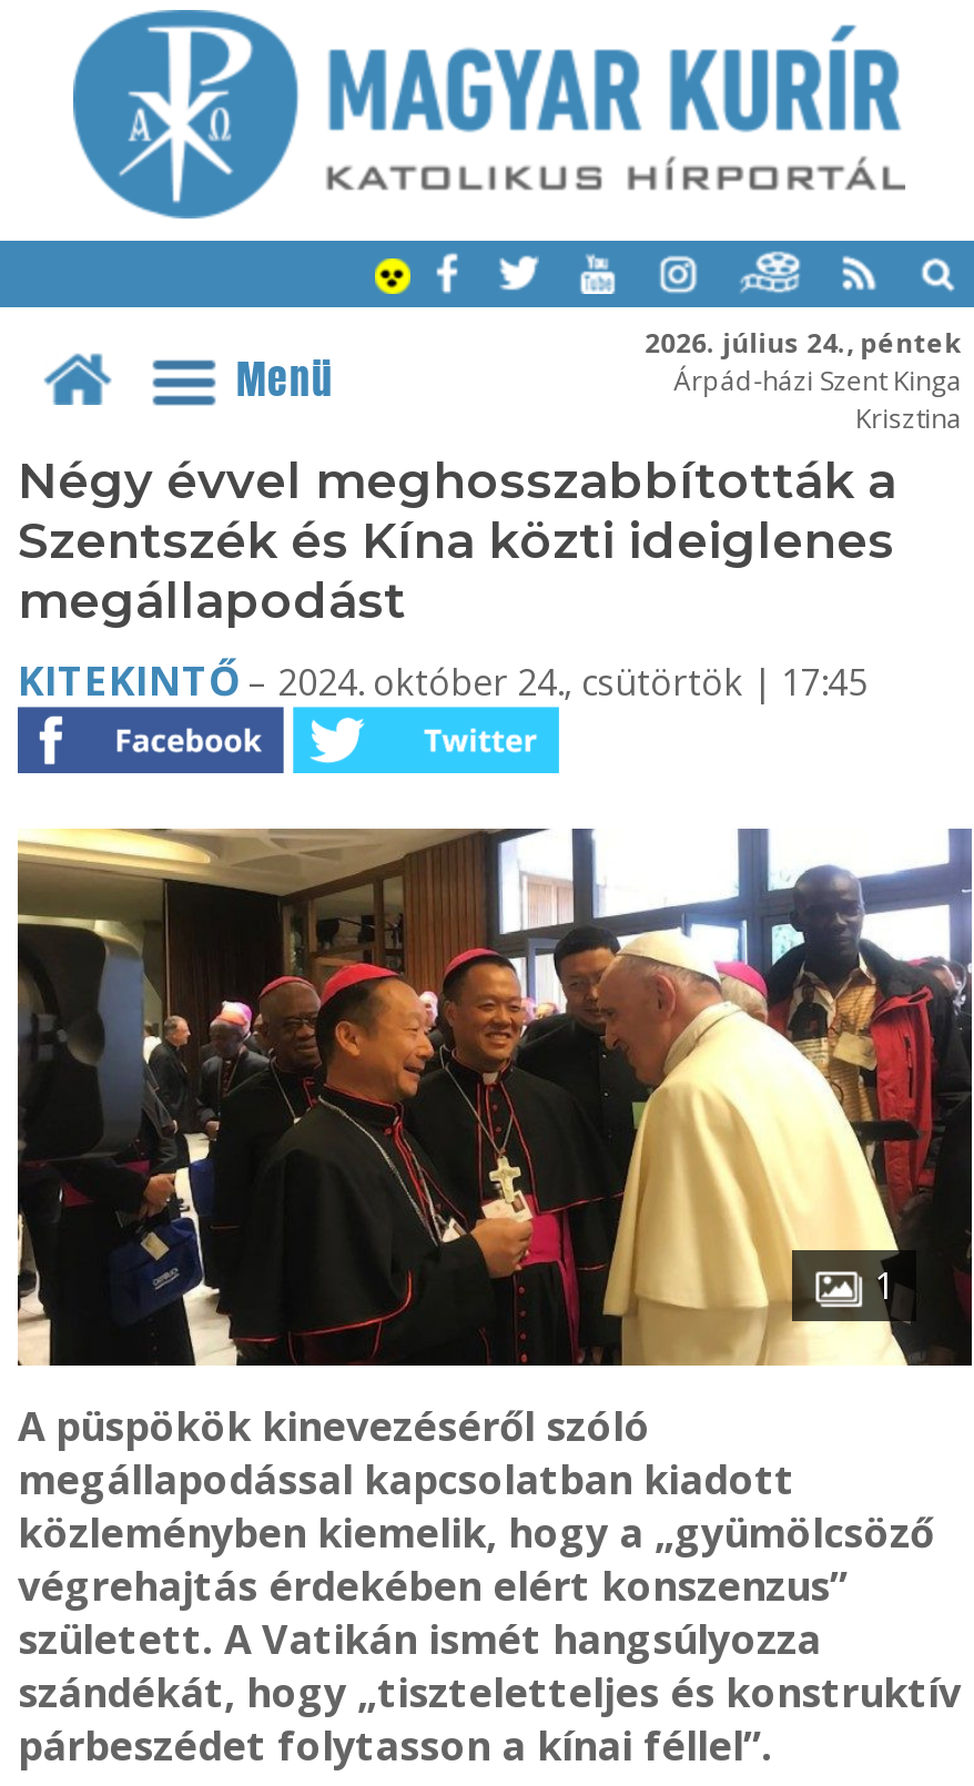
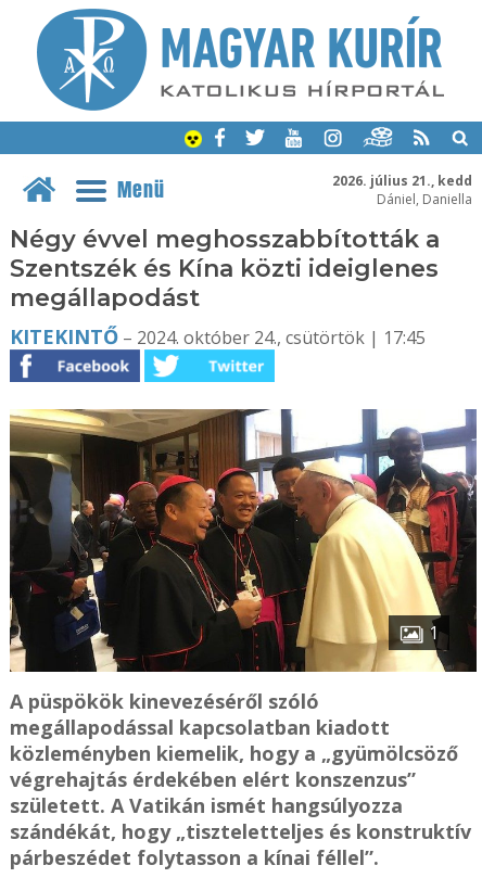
[645,323,962,436] 2026. július 24., péntek | Árpád-házi Szent Kinga | Krisztina -> [332,171,472,208] 2026. július 21., kedd | Dániel, Daniella

